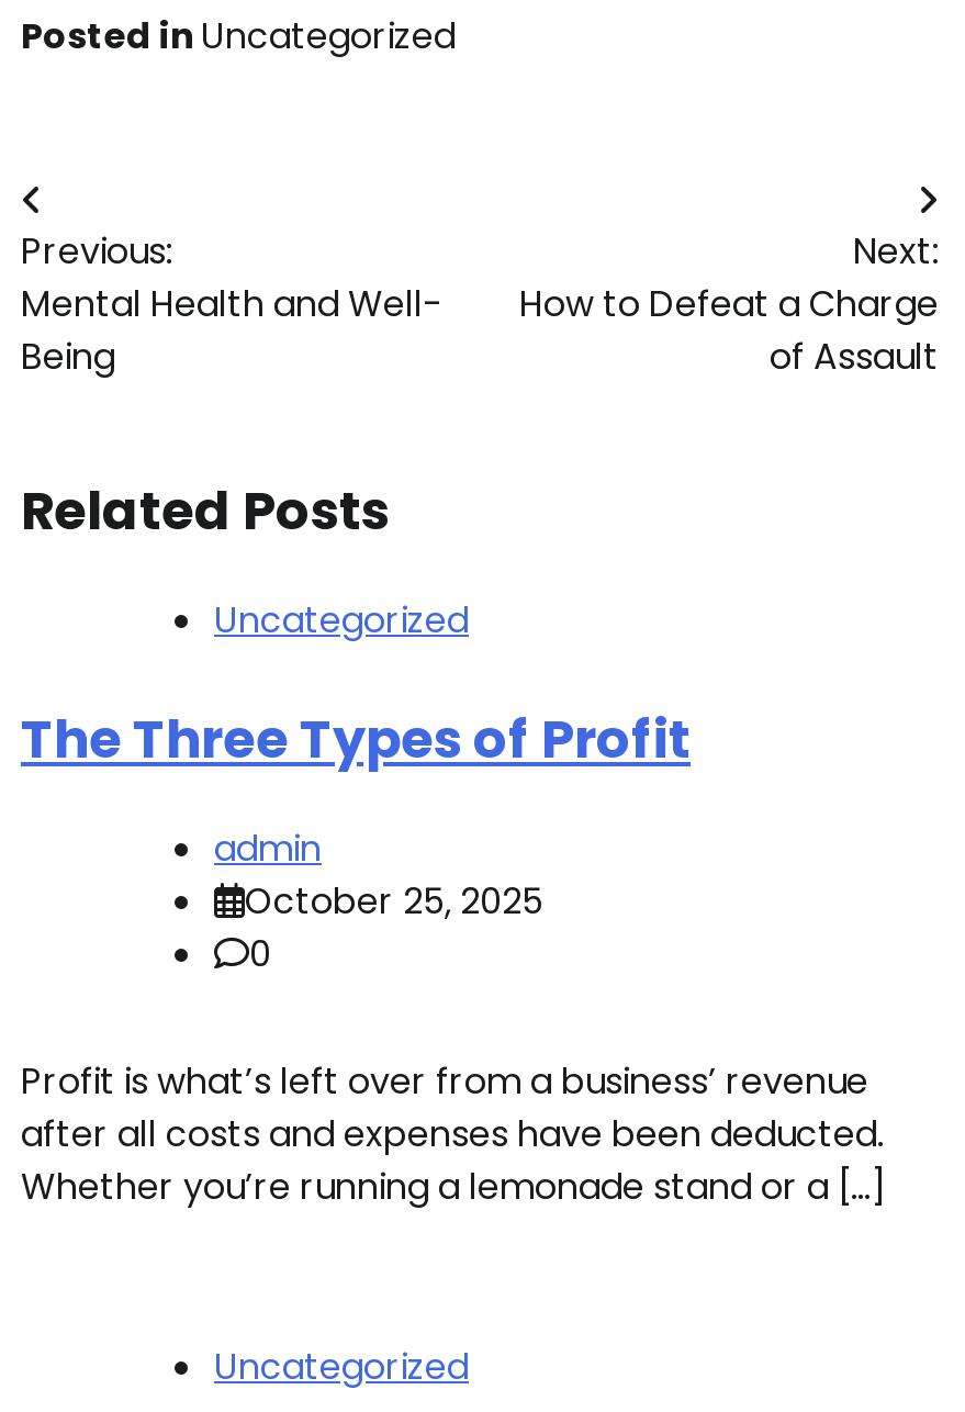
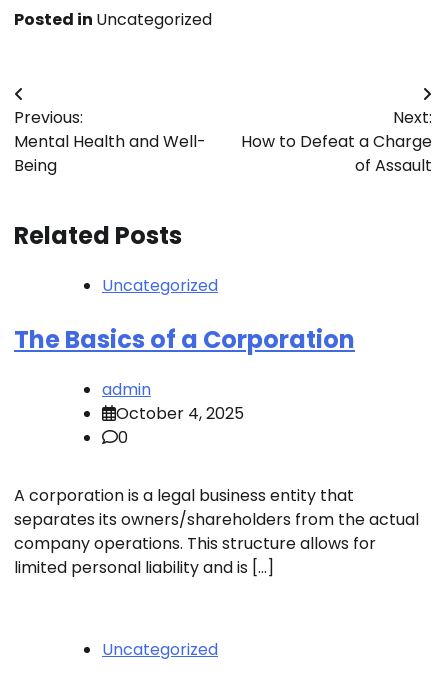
[21,702,691,775] The Three Types of Profit -> [14,323,355,356] The Basics of a Corporation
[245,876,543,926] October 25, 2025 -> [116,402,244,425] October 4, 2025
[21,1056,886,1212] Profit is what’s left over from a business’ revenue | after all costs and expenses have been deducted. | Whether you’re running a lemonade stand or a […] -> [14,484,419,579] A corporation is a legal business entity that | separates its owners/shareholders from the actual | company operations. This structure allows for | limited personal liability and is […]

